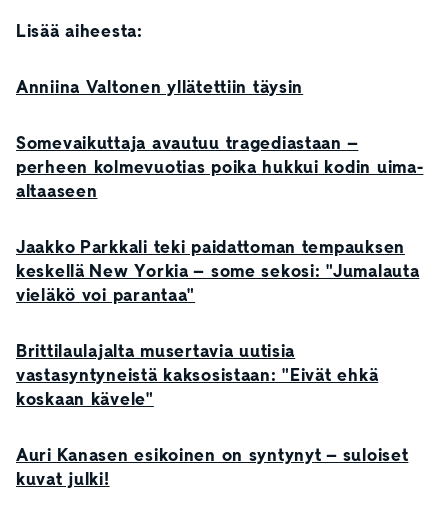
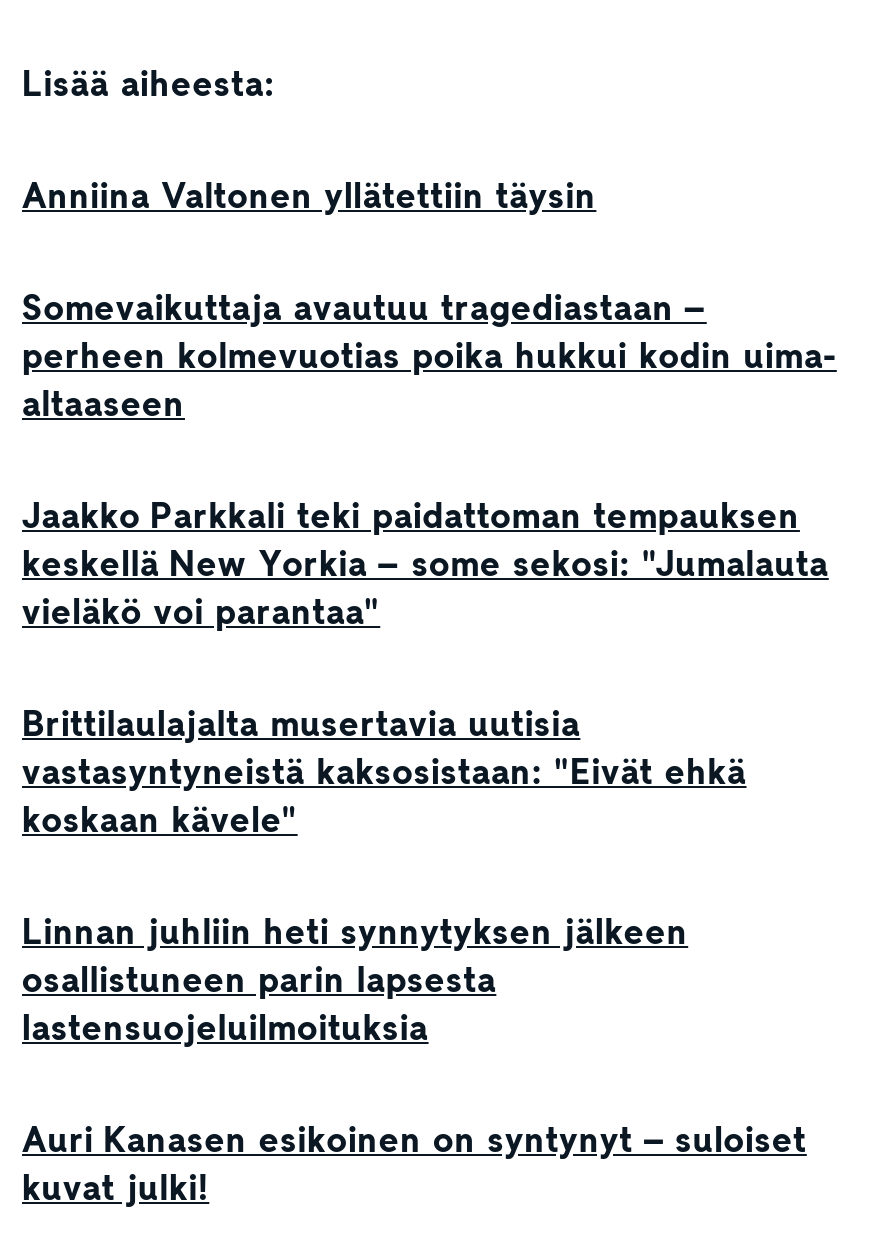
none -> [22,908,688,1052] Linnan juhliin heti synnytyksen jälkeen | osallistuneen parin lapsesta | lastensuojeluilmoituksia

